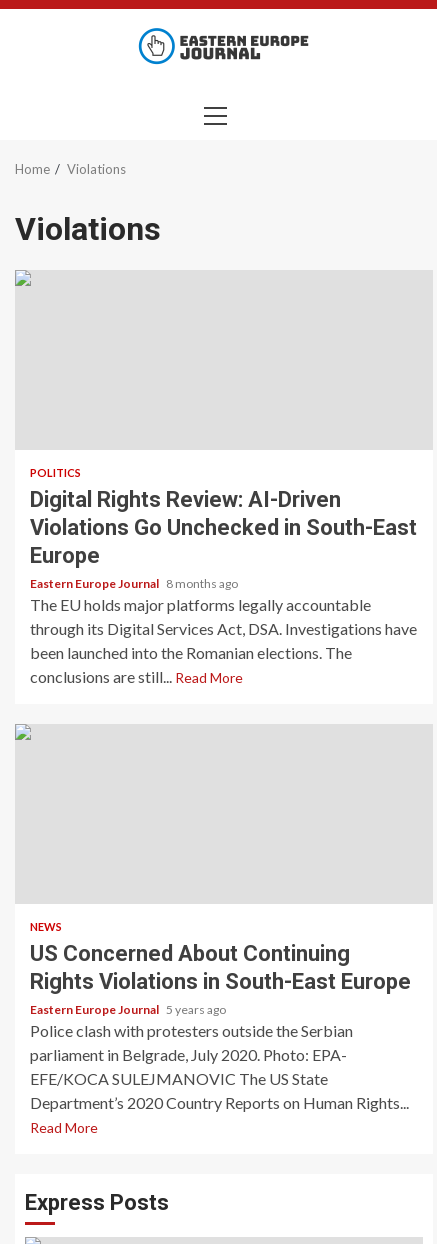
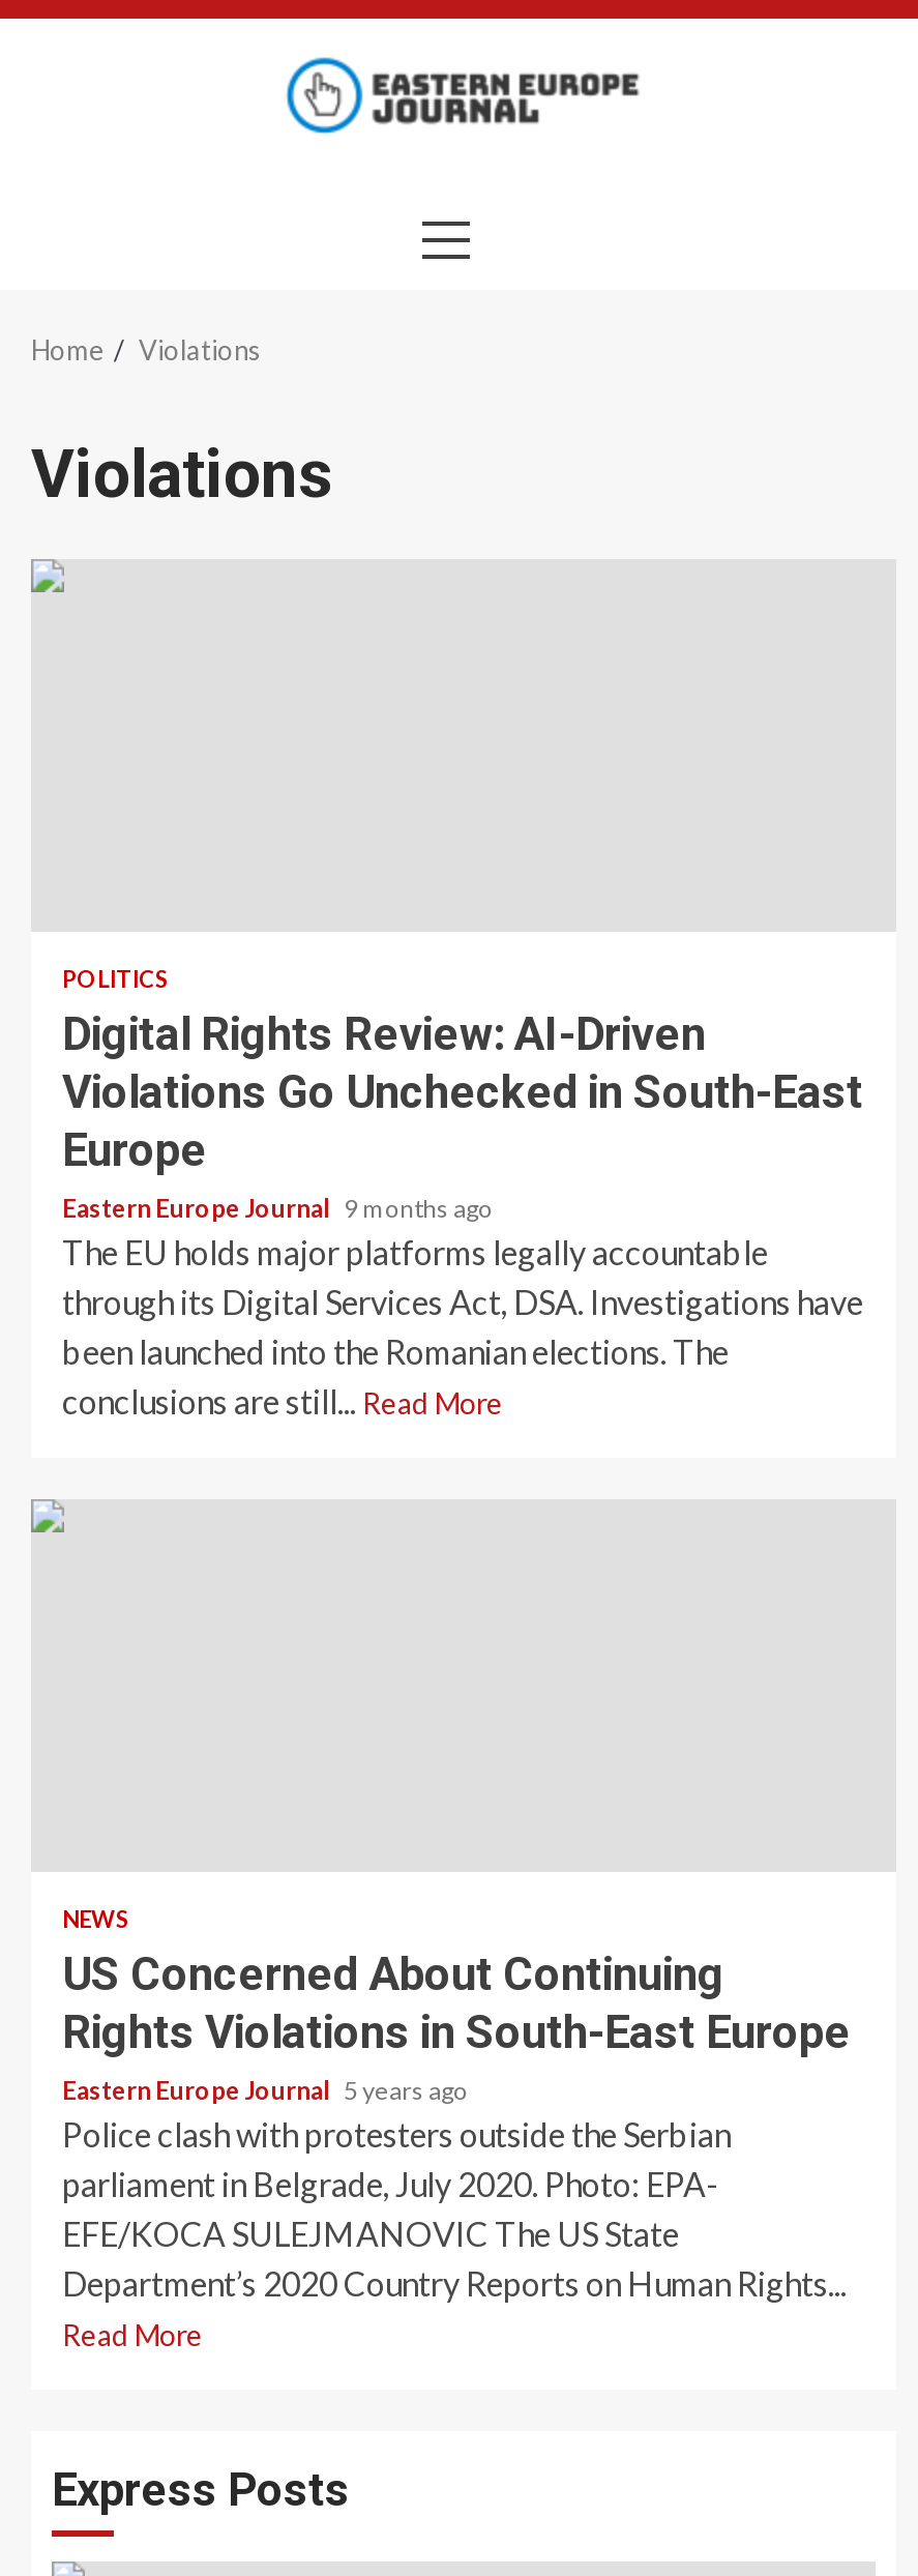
[30,576,238,591] Eastern Europe Journal 8 months ago -> [62,1193,493,1224] Eastern Europe Journal 9 months ago

